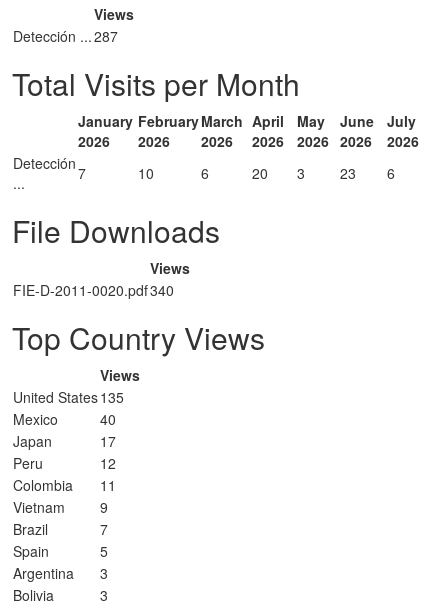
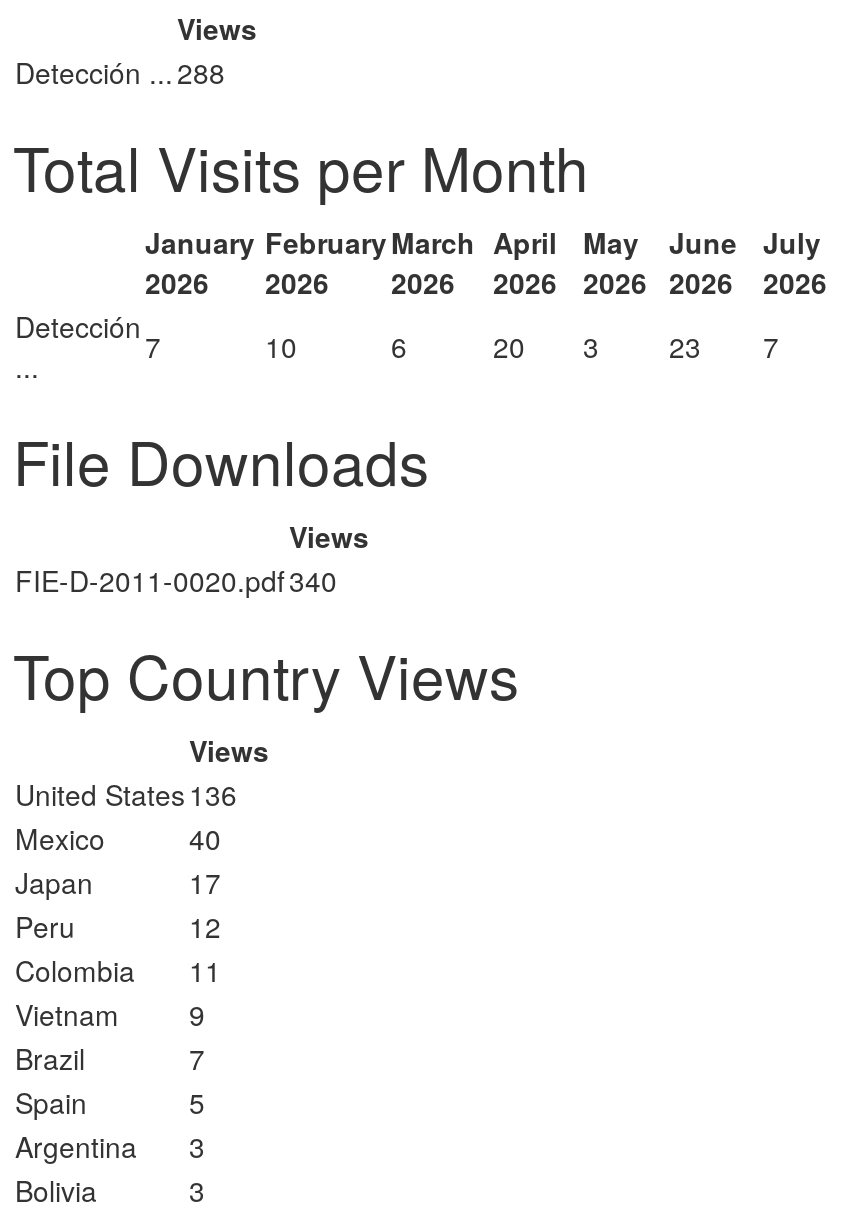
[13,26,118,46] Detección ... 287 -> [15,52,225,92] Detección ... 288
[252,163,395,183] 20 3 23 6 -> [493,326,779,366] 20 3 23 7
[13,387,124,407] United States 135 -> [15,774,237,814] United States 136

